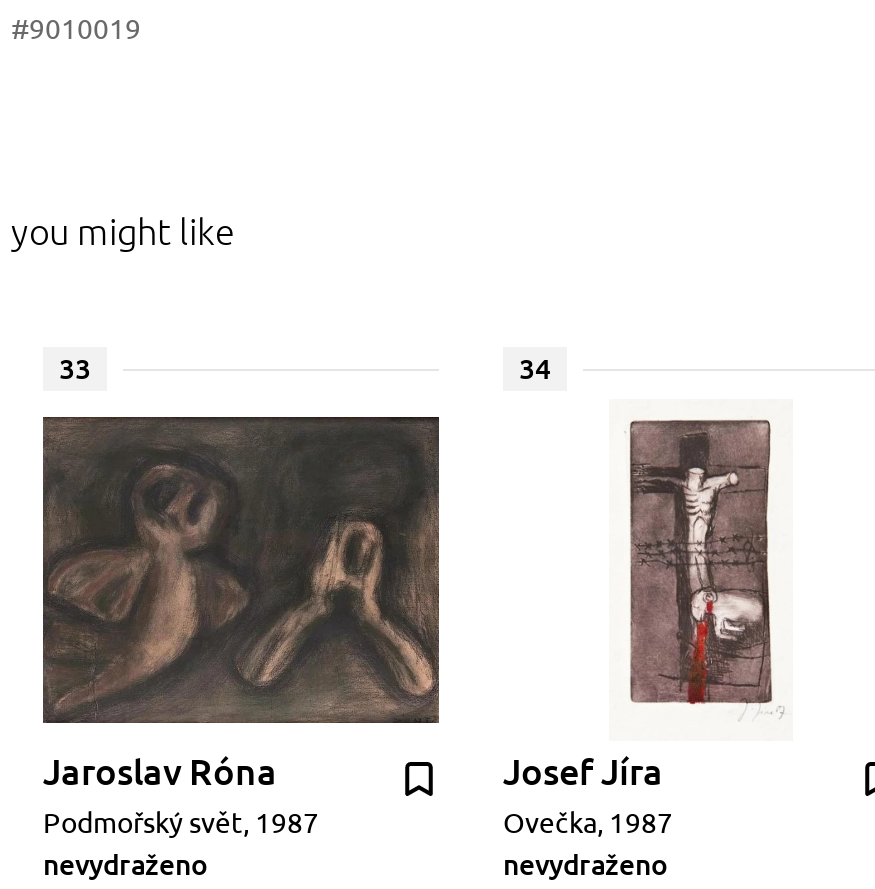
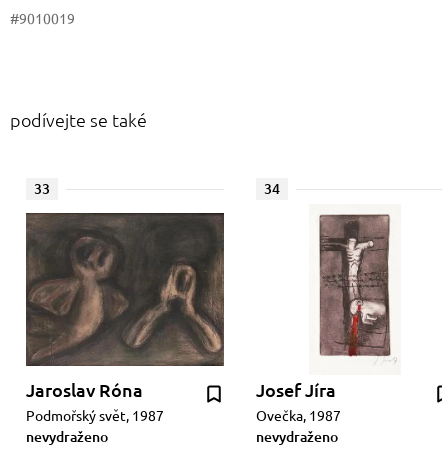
[11,207,235,253] you might like -> [10,108,147,131] podívejte se také

